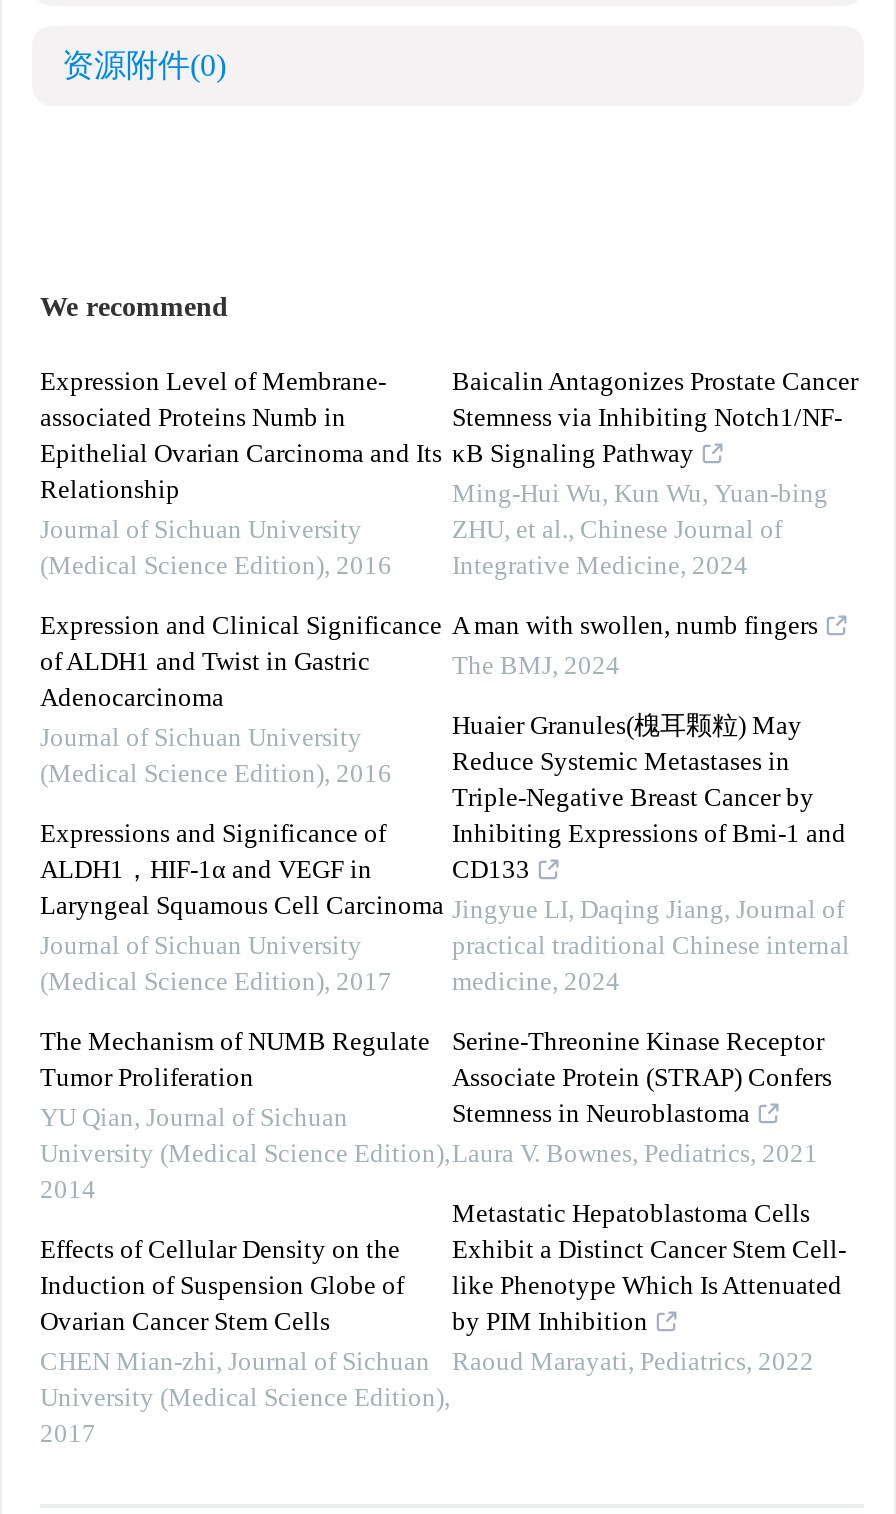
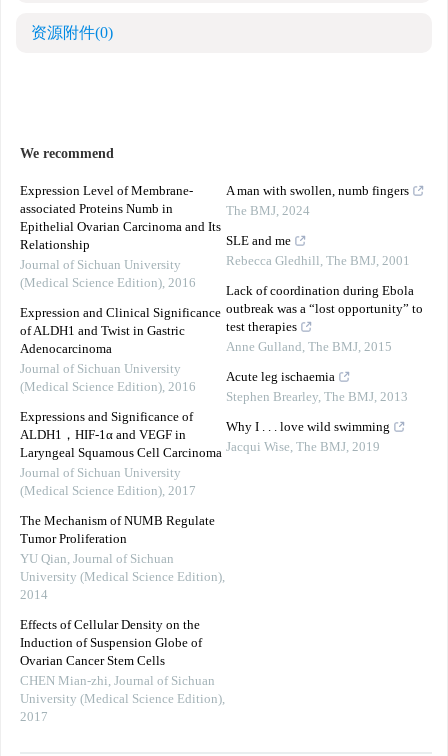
[452,368,858,582] Baicalin Antagonizes Prostate Cancer | Stemness via Inhibiting Notch1/NF- | κB Signaling Pathway | Ming-Hui Wu, Kun Wu, Yuan-bing | ZHU, et al., Chinese Journal of | Integrative Medicine, 2024 -> none
moved [452,612,818,682] -> [226,184,409,219]: A man with swollen, numb fingers | The BMJ, 2024
[452,712,850,1378] Huaier Granules(槐耳颗粒) May | Reduce Systemic Metastases in | Triple-Negative Breast Cancer by | Inhibiting Expressions of Bmi-1 and | CD133 | Jingyue LI, Daqing Jiang, Journal of | practical traditional Chinese internal | medicine, 2024 | Serine-Threonine Kinase Receptor | Associate Protein (STRAP) Confers | Stemness in Neuroblastoma | Laura V. Bownes, Pediatrics, 2021 | Metastatic Hepatoblastoma Cells | Exhibit a Distinct Cancer Stem Cell- | like Phenotype Which Is Attenuated | by PIM Inhibition | Raoud Marayati, Pediatrics, 2022 -> [226,234,423,455] SLE and me | Rebecca Gledhill, The BMJ, 2001 | Lack of coordination during Ebola | outbreak was a “lost opportunity” to | test therapies | Anne Gulland, The BMJ, 2015 | Acute leg ischaemia | Stephen Brearley, The BMJ, 2013 | Why I . . . love wild swimming | Jacqui Wise, The BMJ, 2019

